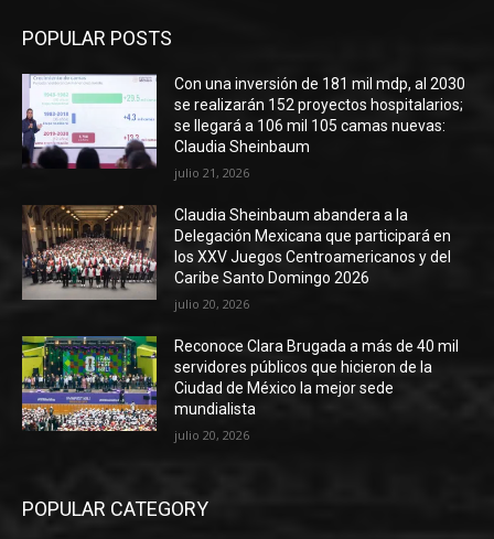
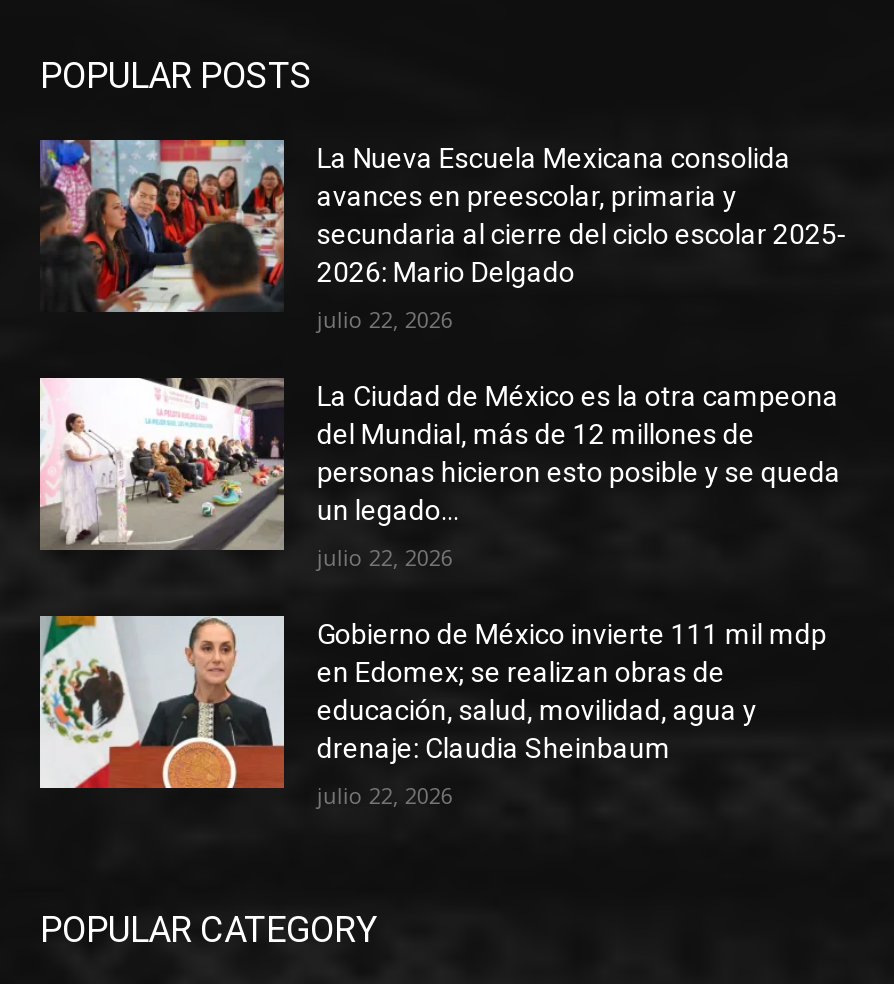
[21,73,466,169] [image] | Con una inversión de 181 mil mdp, al 2030 | se realizarán 152 proyectos hospitalarios; | se llegará a 106 mil 105 camas nuevas: | Claudia Sheinbaum -> [40,138,847,314] [image] | La Nueva Escuela Mexicana consolida | avances en preescolar, primaria y | secundaria al cierre del ciclo escolar 2025- | 2026: Mario Delgado
[175,164,250,181] julio 21, 2026 -> [317,304,453,334] julio 22, 2026
[22,205,451,300] [image] | Claudia Sheinbaum abandera a la | Delegación Mexicana que participará en | los XXV Juegos Centroamericanos y del | Caribe Santo Domingo 2026 -> [38,376,841,550] [image] | La Ciudad de México es la otra campeona | del Mundial, más de 12 millones de | personas hicieron esto posible y se queda | un legado...
[175,295,250,312] julio 20, 2026 -> [317,542,453,572] julio 22, 2026
[21,335,459,432] [image] | Reconoce Clara Brugada a más de 40 mil | servidores públicos que hicieron de la | Ciudad de México la mejor sede | mundialista -> [38,614,827,790] [image] | Gobierno de México invierte 111 mil mdp | en Edomex; se realizan obras de | educación, salud, movilidad, agua y | drenaje: Claudia Sheinbaum
[175,427,250,443] julio 20, 2026 -> [317,780,453,810] julio 22, 2026

